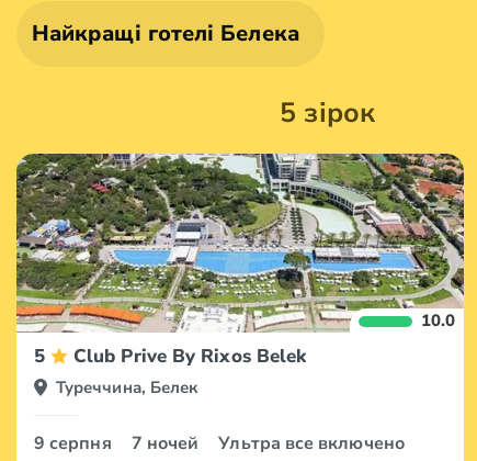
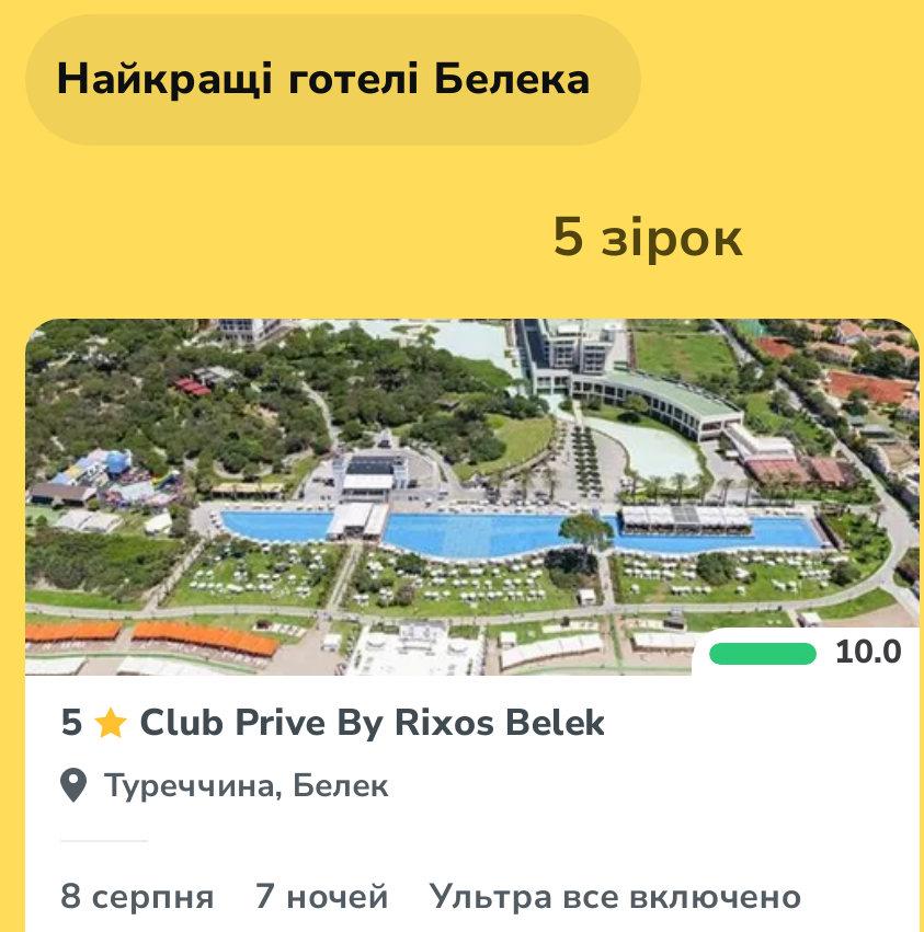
[34,431,405,456] 9 серпня 7 ночей Ультра все включено -> [60,873,801,921] 8 серпня 7 ночей Ультра все включено

